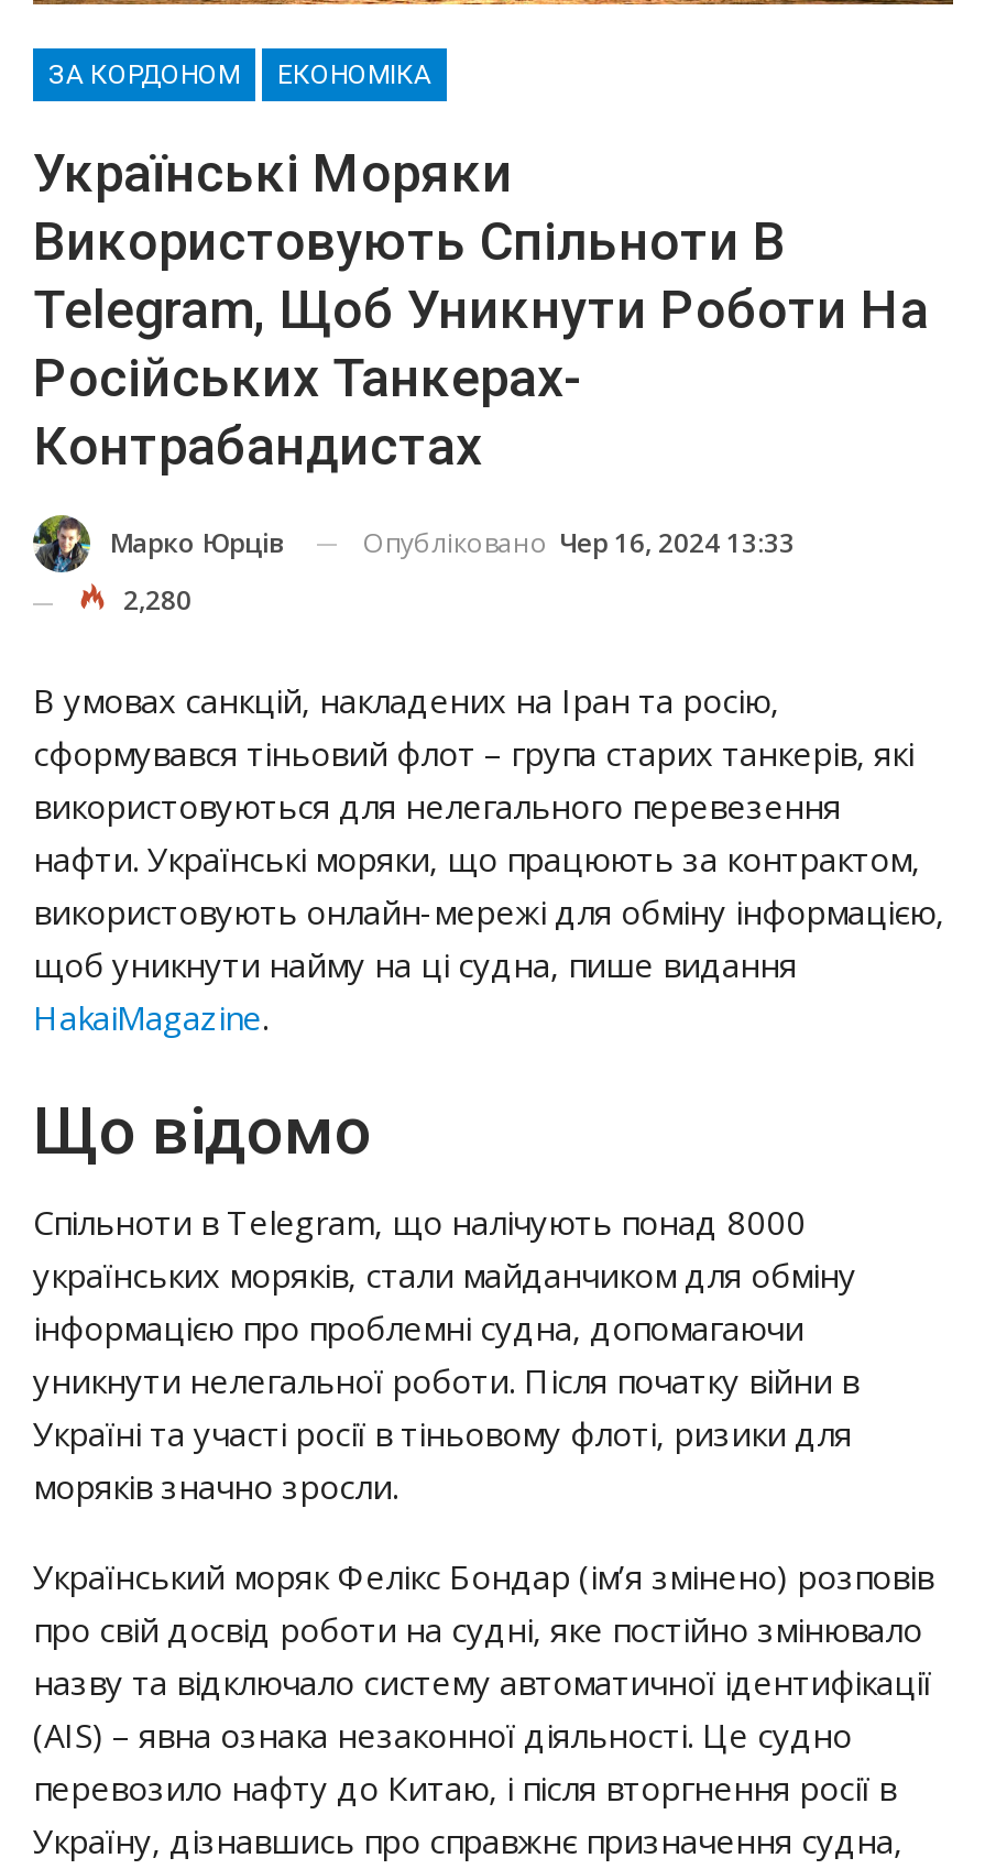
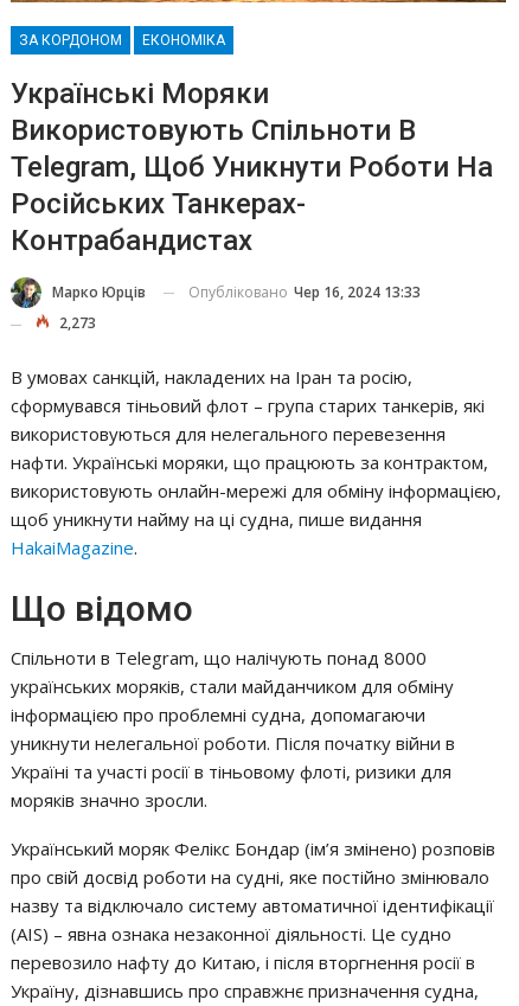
[123,582,191,620] 2,280 -> [59,313,96,334] 2,273

